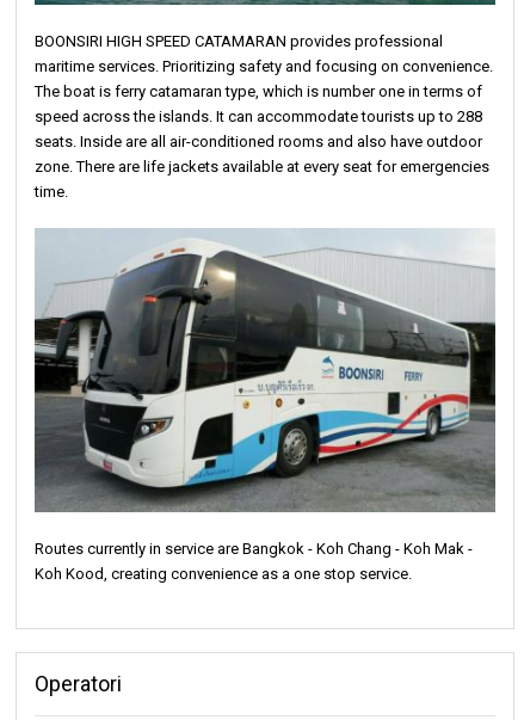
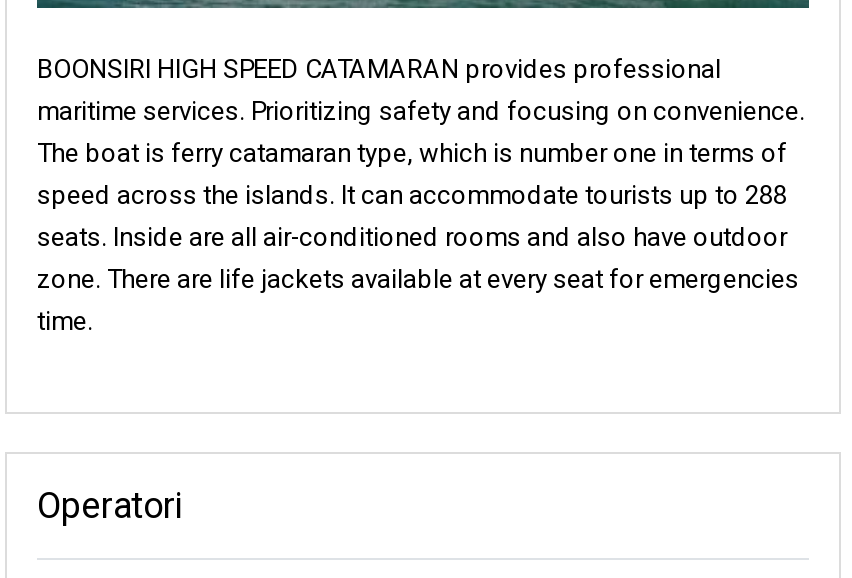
[33,228,497,583] [image] | Routes currently in service are Bangkok - Koh Chang - Koh Mak - | Koh Kood, creating convenience as a one stop service. -> none

